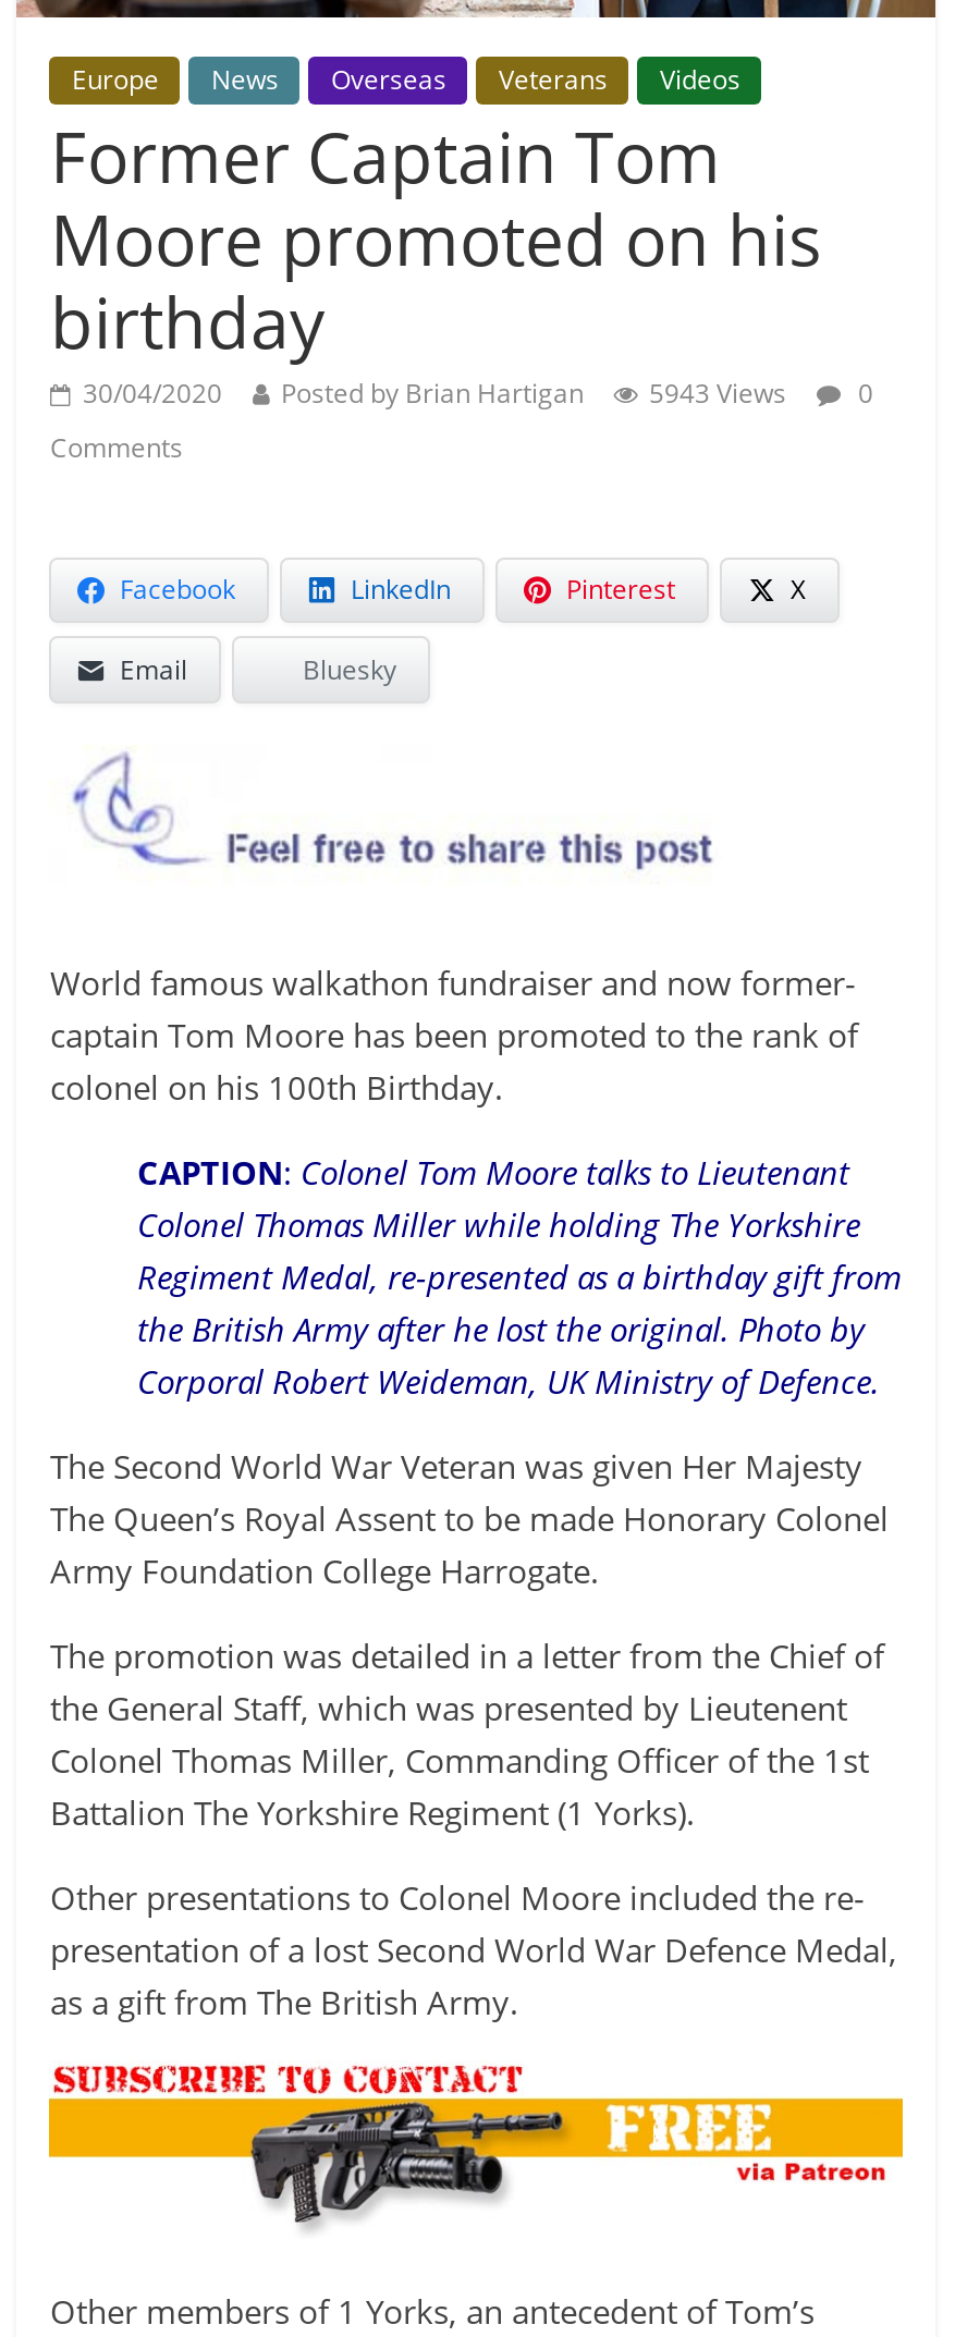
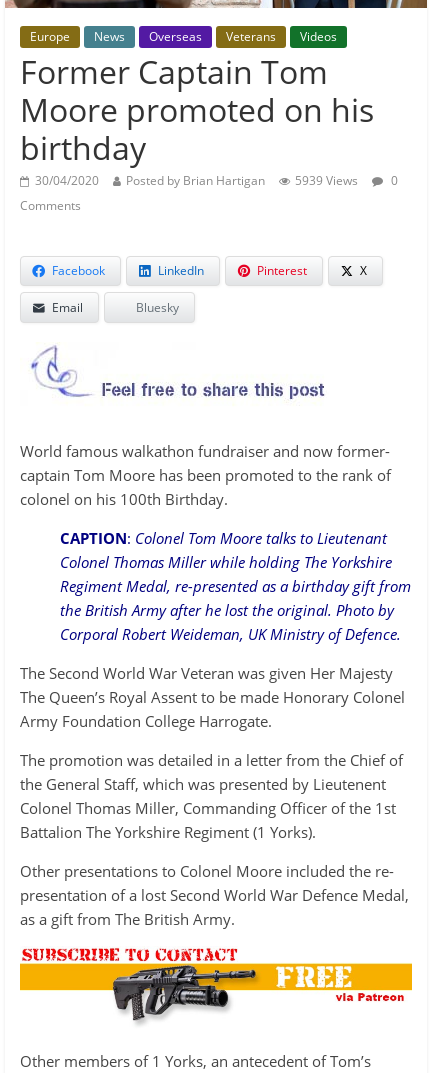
[83,374,873,411] 30/04/2020 Posted by Brian Hartigan 5943 Views 0 -> [35,172,398,189] 30/04/2020 Posted by Brian Hartigan 5939 Views 0

